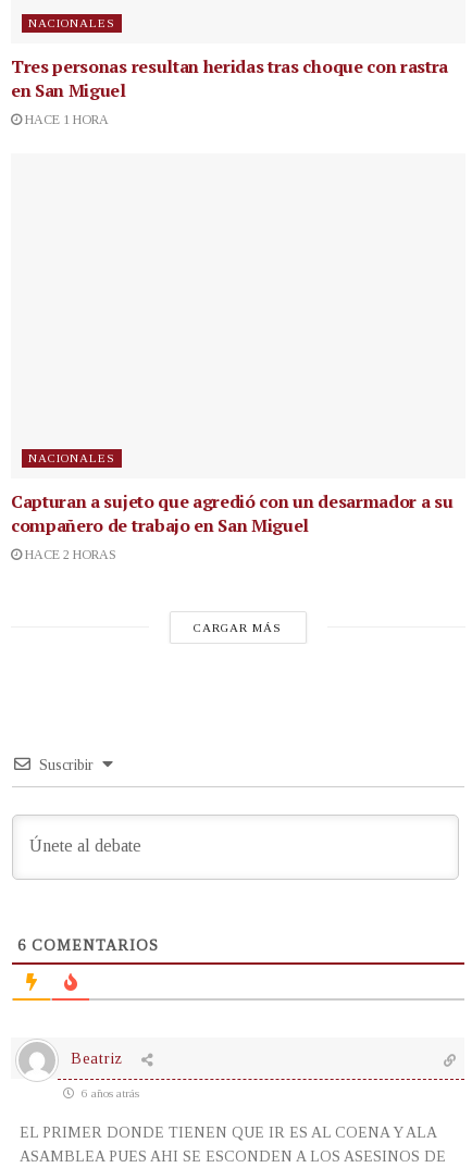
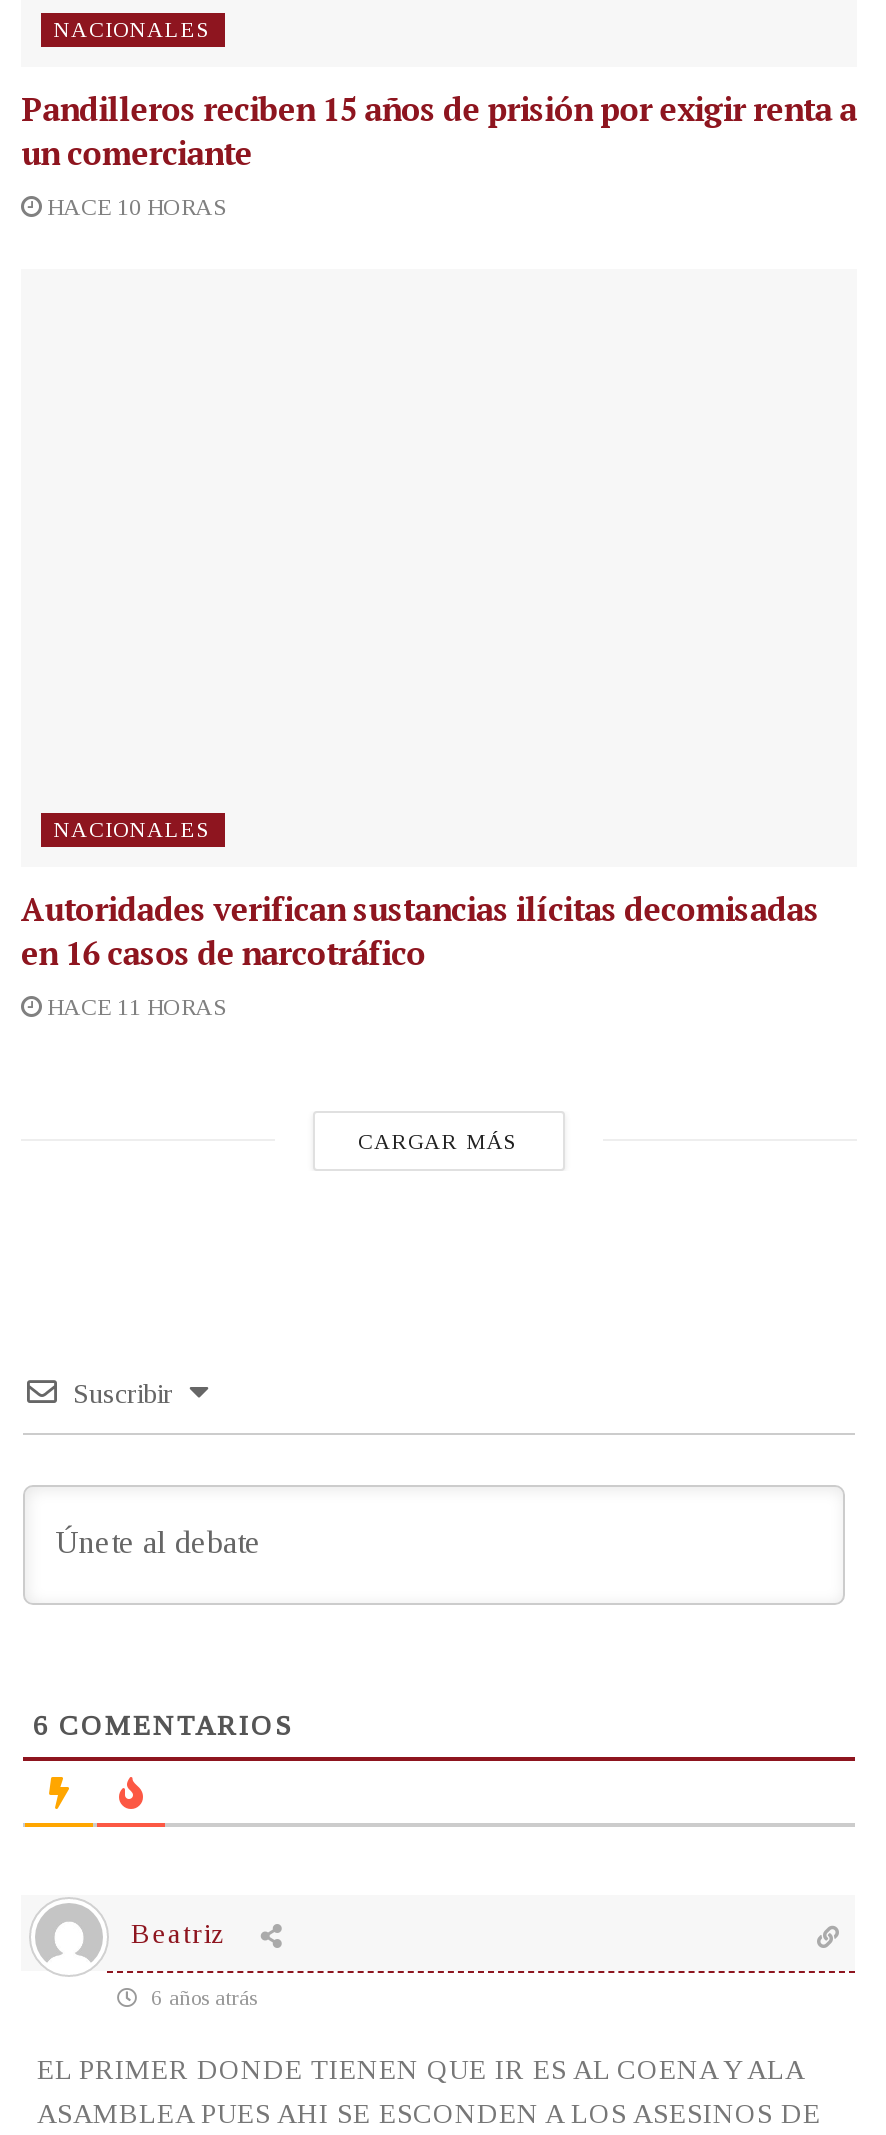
[11,54,448,127] Tres personas resultan heridas tras choque con rastra | en San Miguel | HACE 1 HORA -> [21,87,857,221] Pandilleros reciben 15 años de prisión por exigir renta a | un comerciante | HACE 10 HORAS
[11,489,453,562] Capturan a sujeto que agredió con un desarmador a su | compañero de trabajo en San Miguel | HACE 2 HORAS -> [21,886,819,1020] Autoridades verifican sustancias ilícitas decomisadas | en 16 casos de narcotráfico | HACE 11 HORAS

